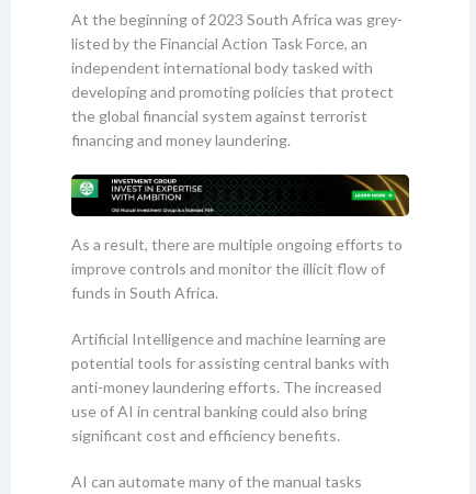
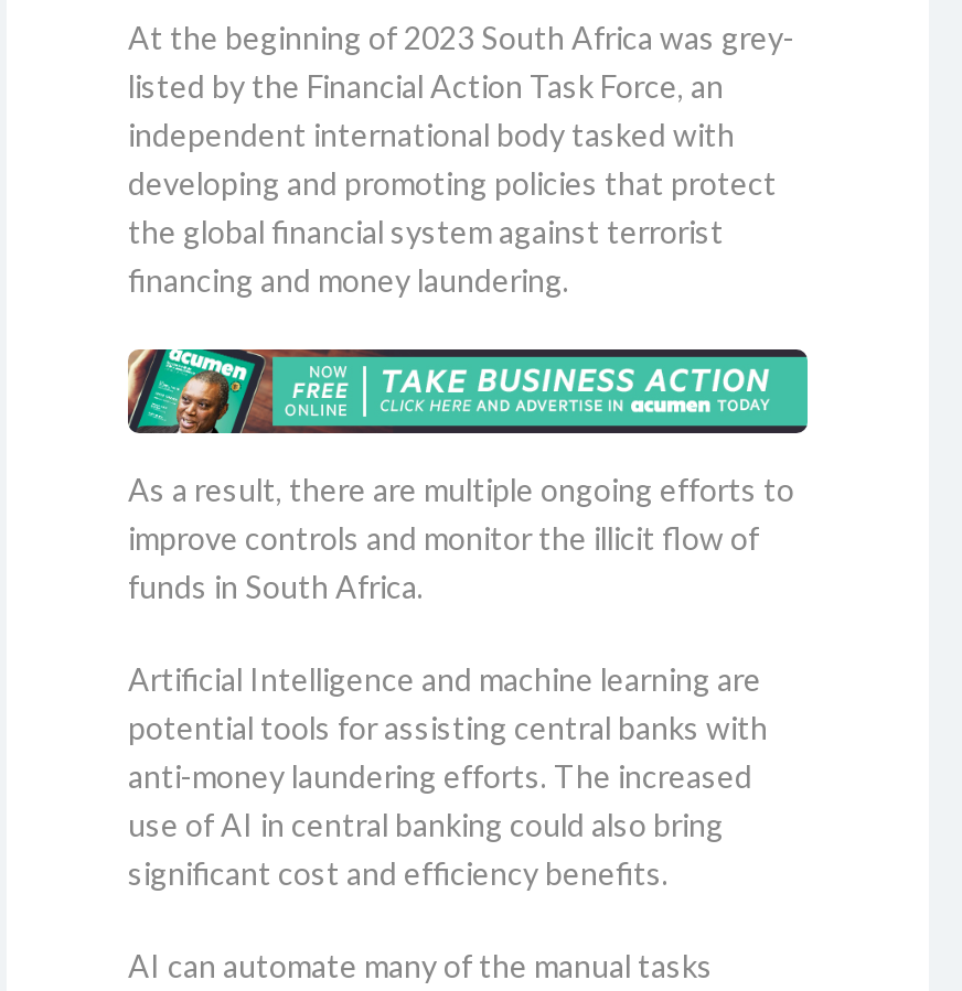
[70,173,410,217] [image] -> [126,347,810,435] [image]

